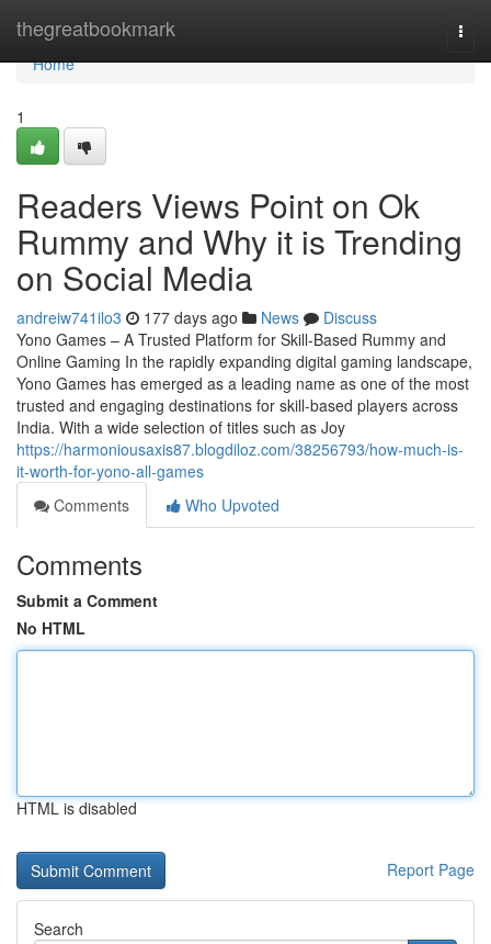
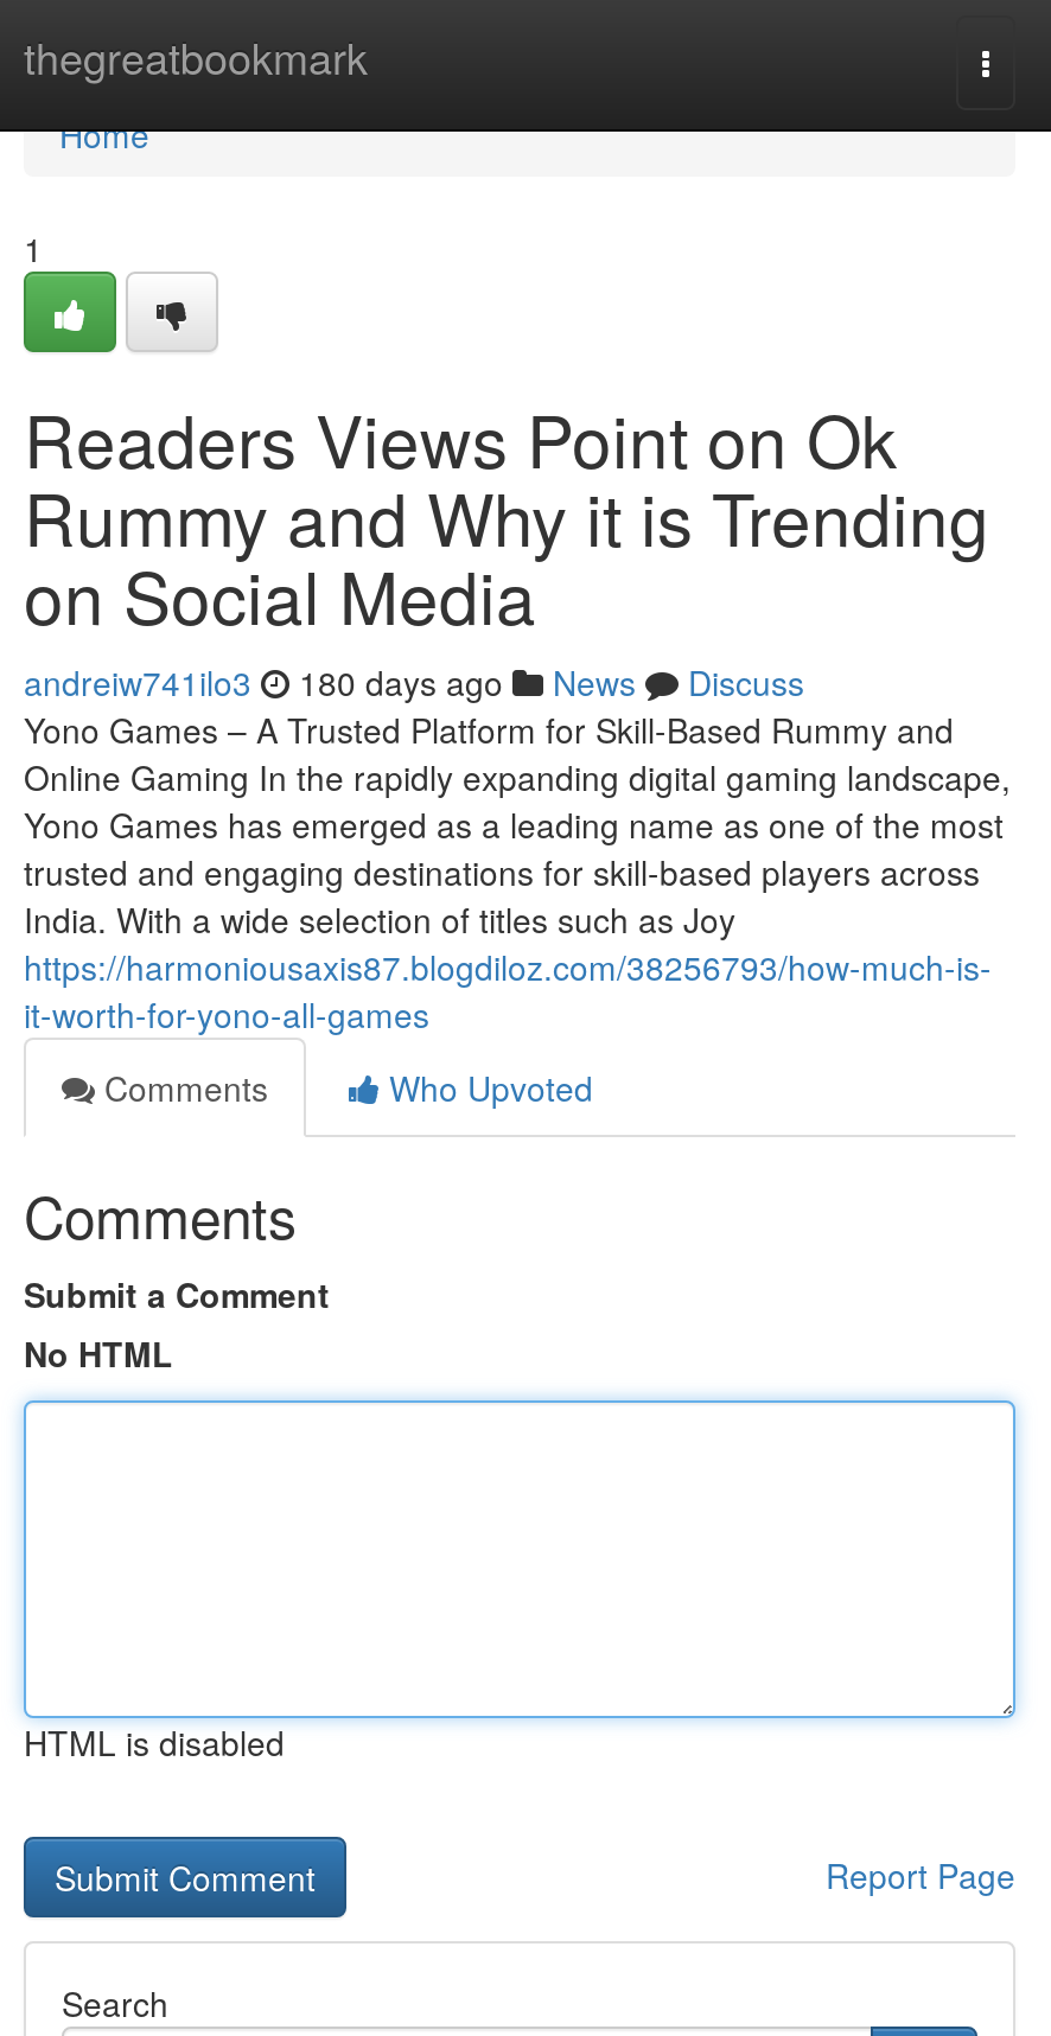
[16,306,377,328] andreiw741ilo3 177 days ago News Discuss -> [24,658,804,706] andreiw741ilo3 180 days ago News Discuss

